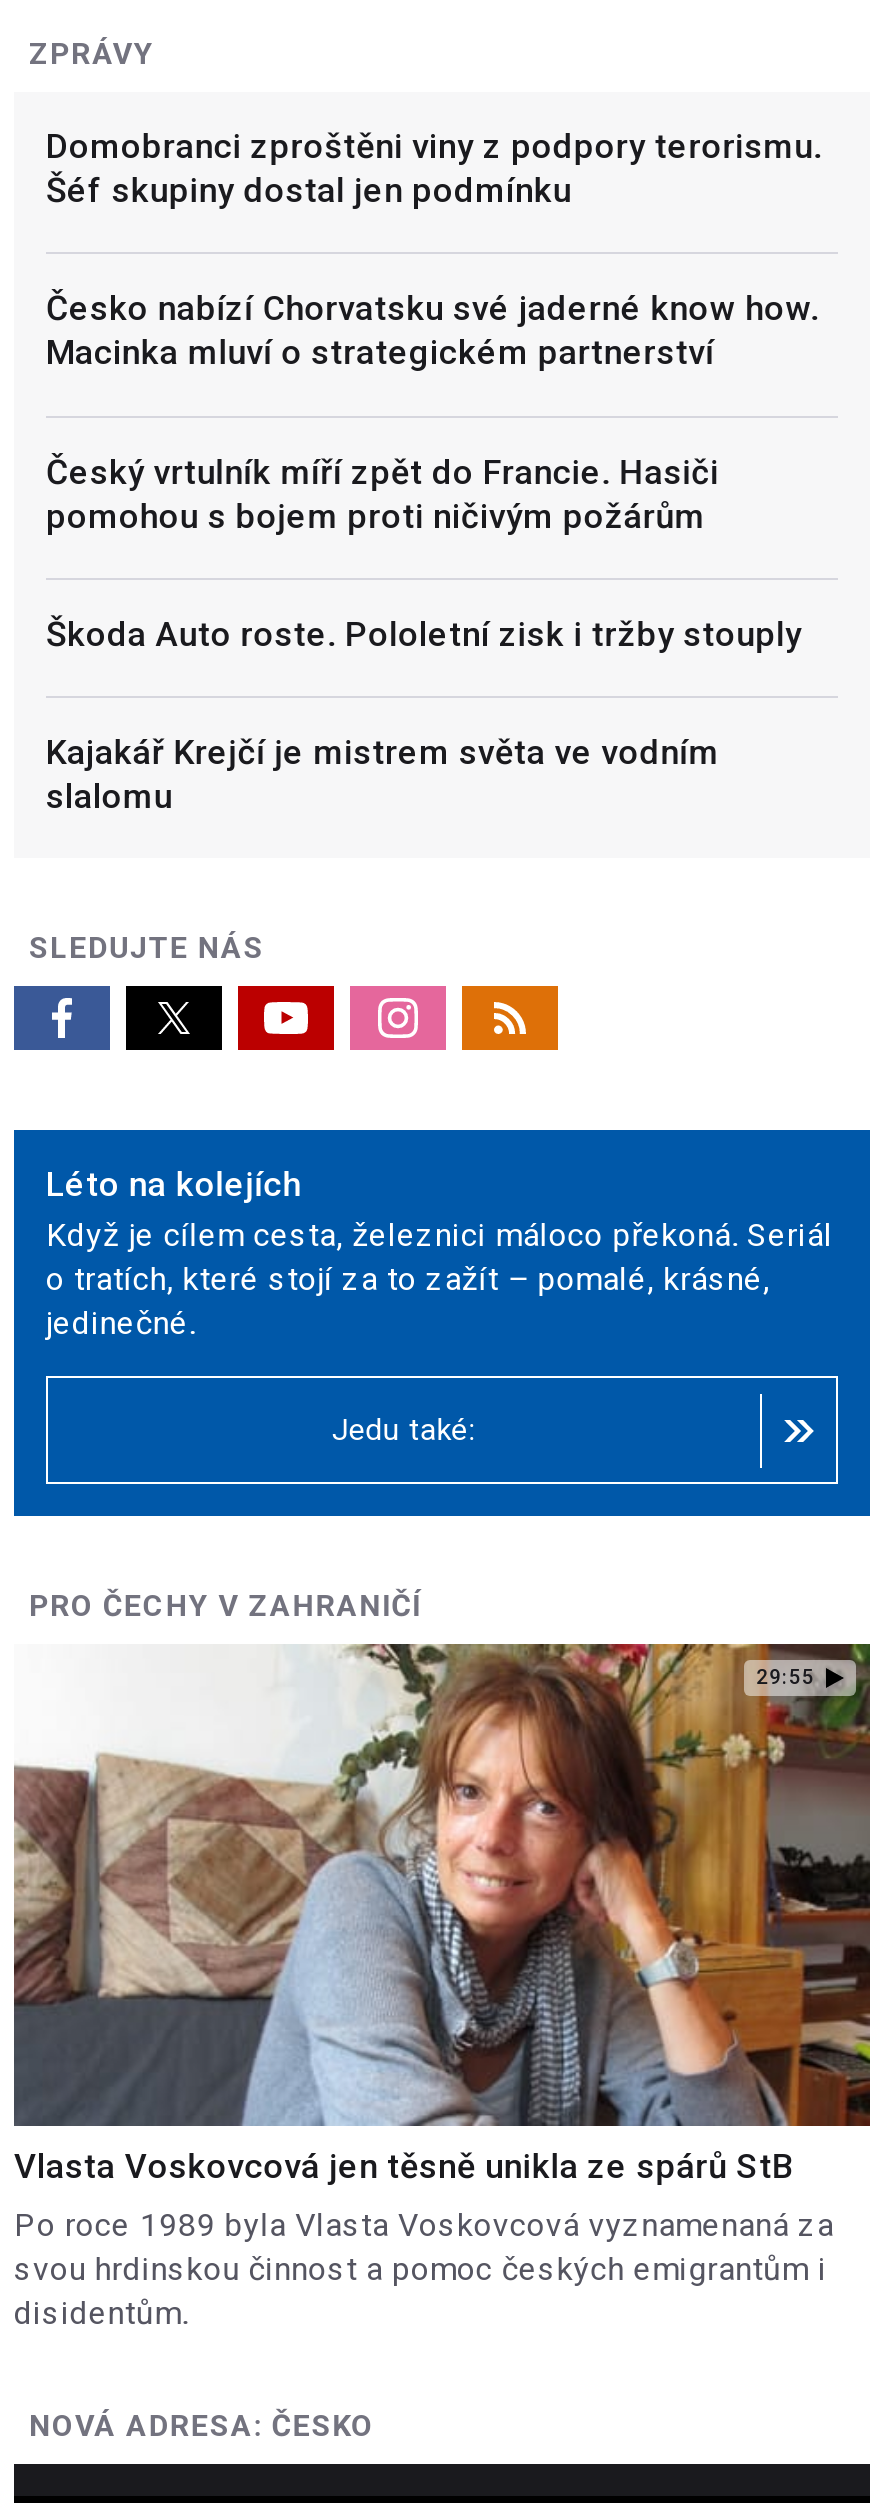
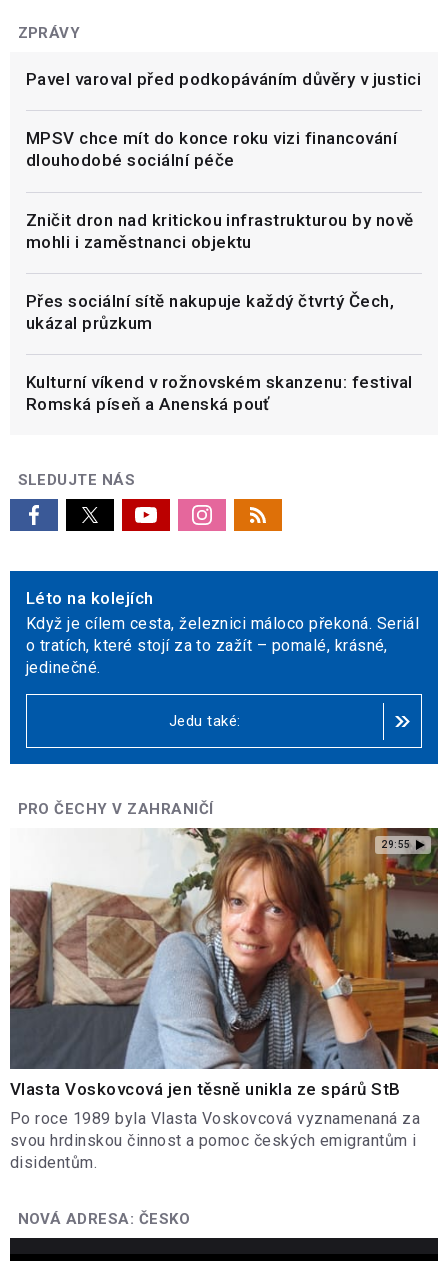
[46,126,822,210] Domobranci zproštěni viny z podpory terorismu. | Šéf skupiny dostal jen podmínku -> [26,69,421,89] Pavel varoval před podkopáváním důvěry v justici
[46,289,819,373] Česko nabízí Chorvatsku své jaderné know how. | Macinka mluví o strategickém partnerství -> [26,128,397,170] MPSV chce mít do konce roku vizi financování | dlouhodobé sociální péče
[46,451,719,535] Český vrtulník míří zpět do Francie. Hasiči | pomohou s bojem proti ničivým požárům -> [26,210,413,252] Zničit dron nad kritickou infrastrukturou by nově | mohli i zaměstnanci objektu
[46,614,802,654] Škoda Auto roste. Pololetní zisk i tržby stouply -> [26,291,394,333] Přes sociální sítě nakupuje každý čtvrtý Čech, | ukázal průzkum
[46,732,719,816] Kajakář Krejčí je mistrem světa ve vodním | slalomu -> [26,372,413,414] Kulturní víkend v rožnovském skanzenu: festival | Romská píseň a Anenská pouť

